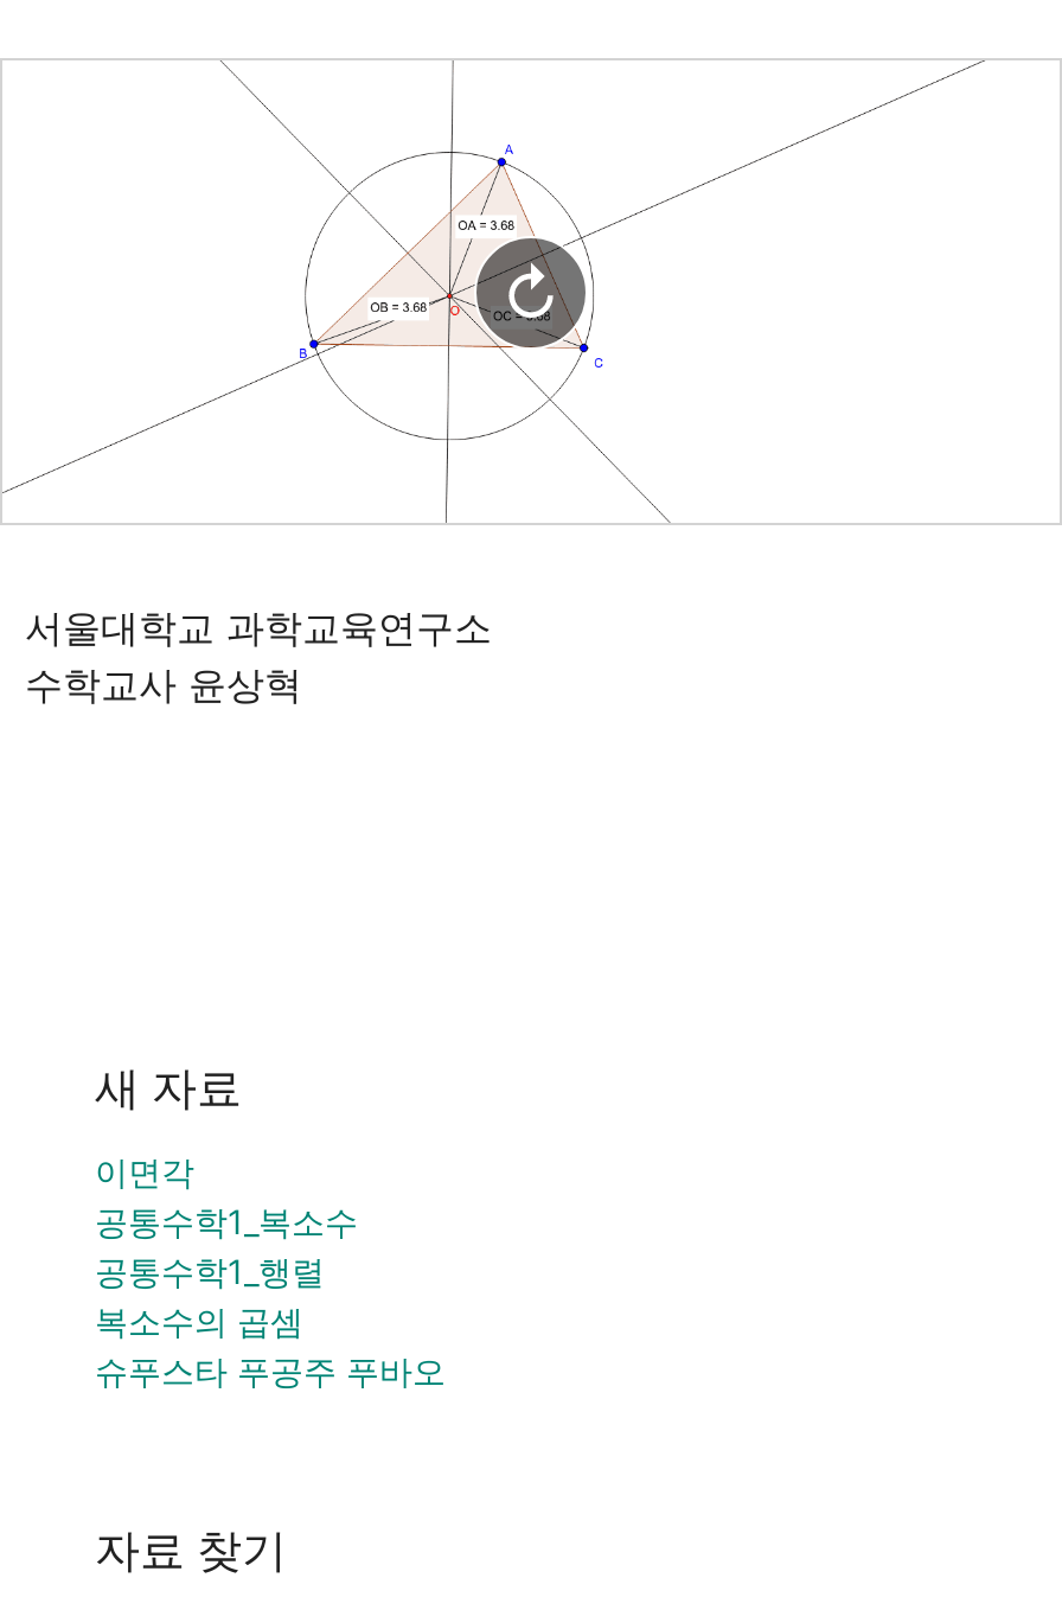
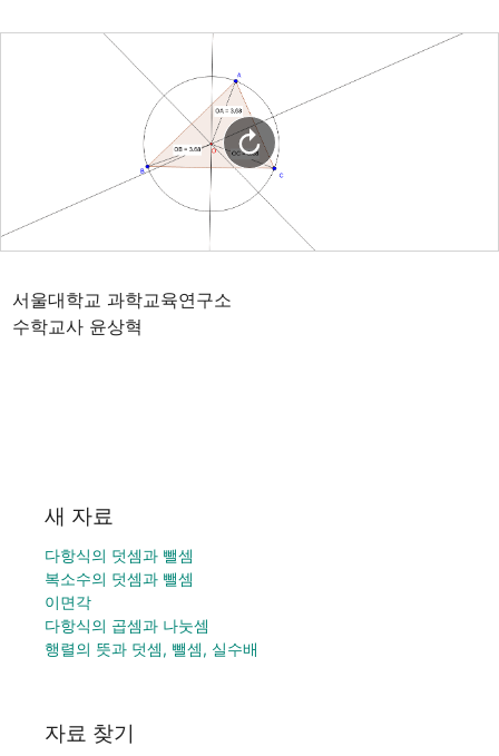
none -> [45,545,194,588] 다항식의 덧셈과 뺄셈 | 복소수의 덧셈과 뺄셈
moved [95,1151,194,1191] -> [45,592,91,611]: 이면각
[95,1201,446,1390] 공통수학1_복소수 | 공통수학1_행렬 | 복소수의 곱셈 | 슈푸스타 푸공주 푸바오 -> [45,615,258,658] 다항식의 곱셈과 나눗셈 | 행렬의 뜻과 덧셈, 뺄셈, 실수배

